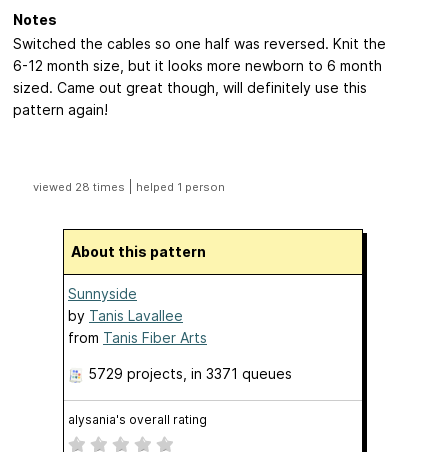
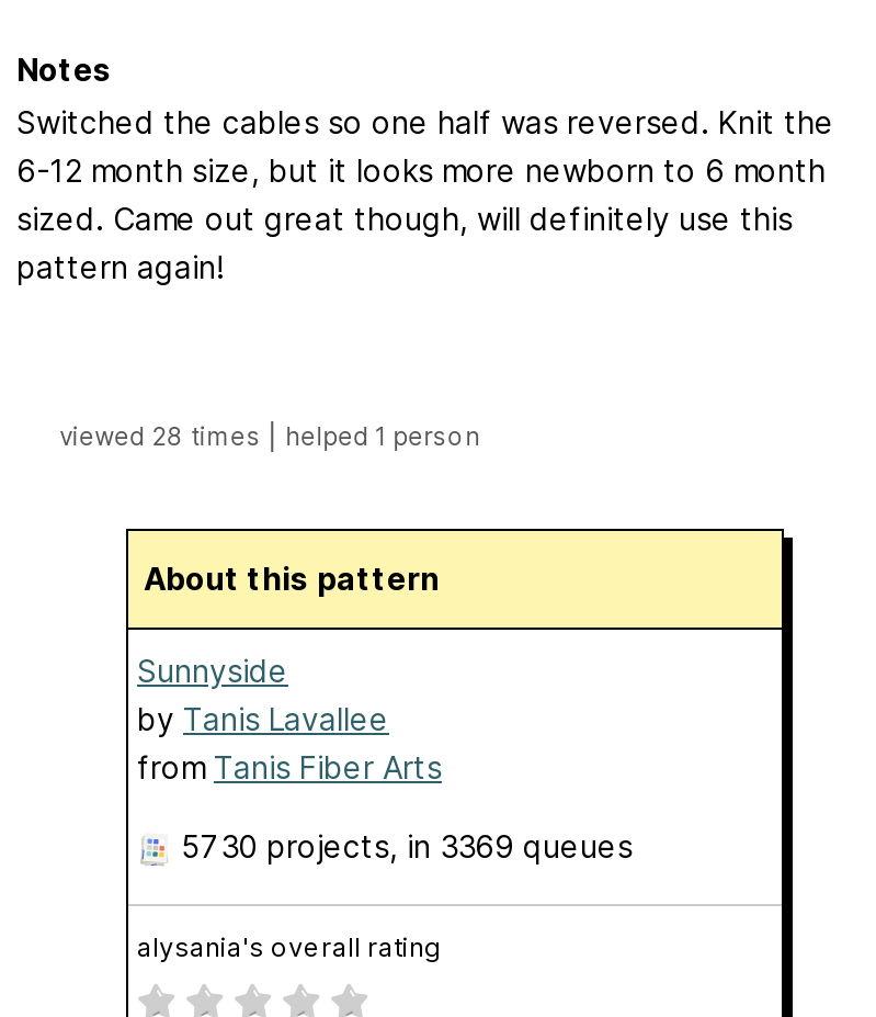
[88,365,292,382] 5729 projects, in 3371 queues -> [181,827,633,864] 5730 projects, in 3369 queues

